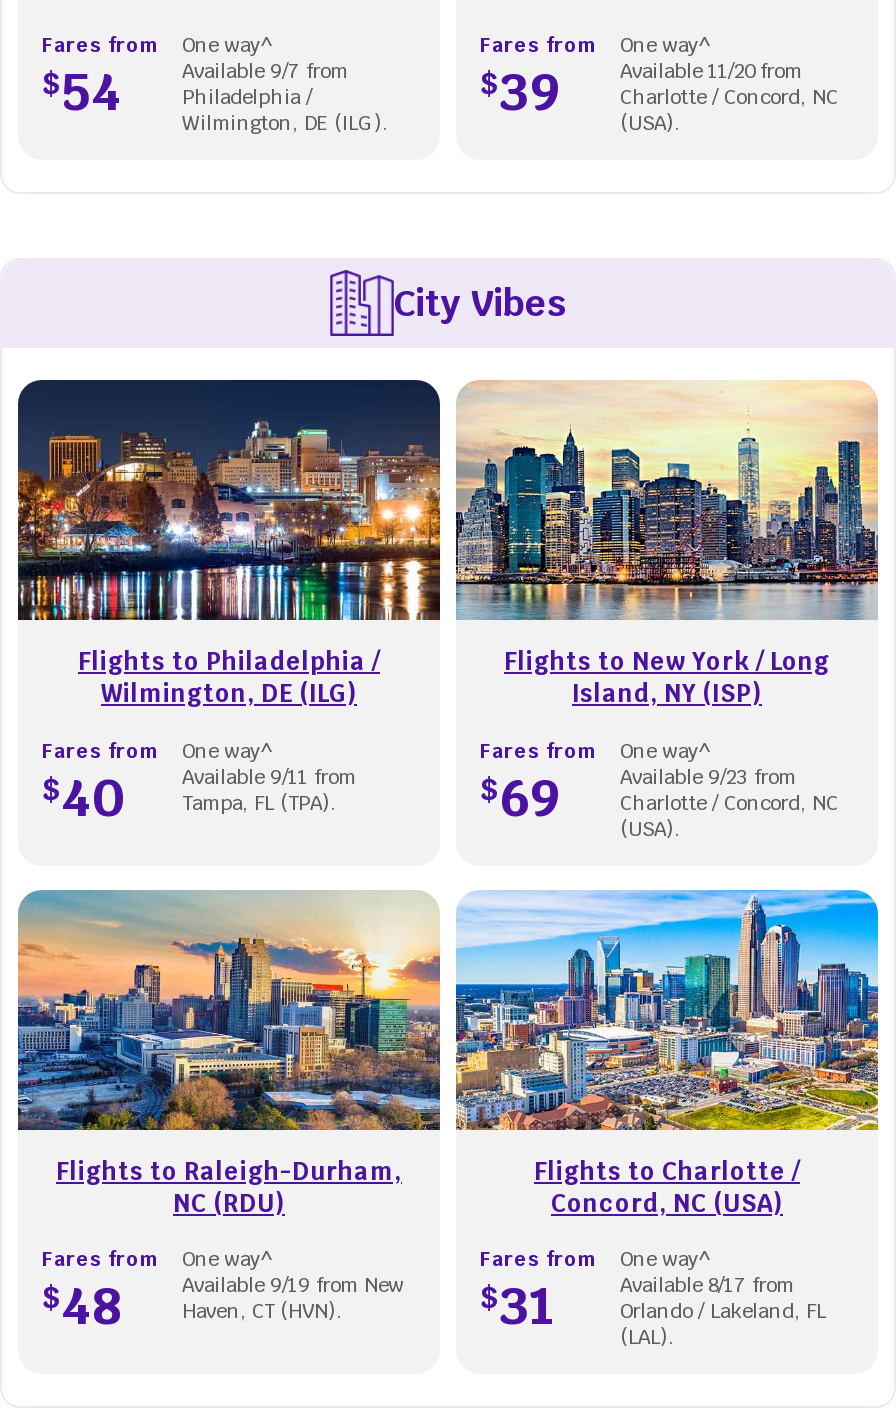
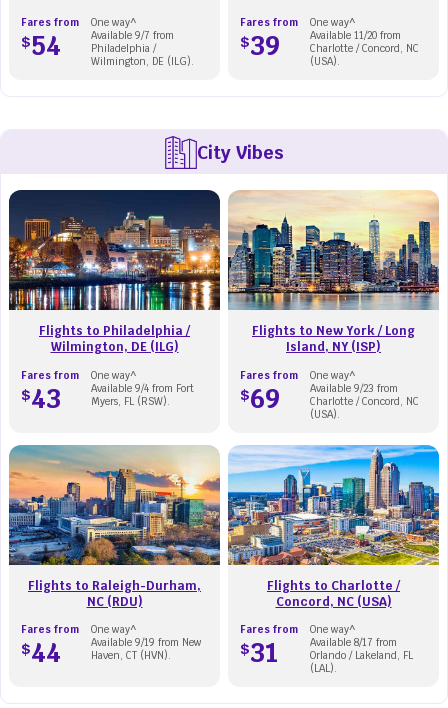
[42,763,126,831] $40 -> [21,382,61,416] $43
[182,763,356,815] Available 9/11 from | Tampa, FL (TPA). -> [91,382,194,408] Available 9/4 from Fort | Myers, FL (RSW).
[42,1273,122,1341] $48 -> [21,636,61,670] $44

